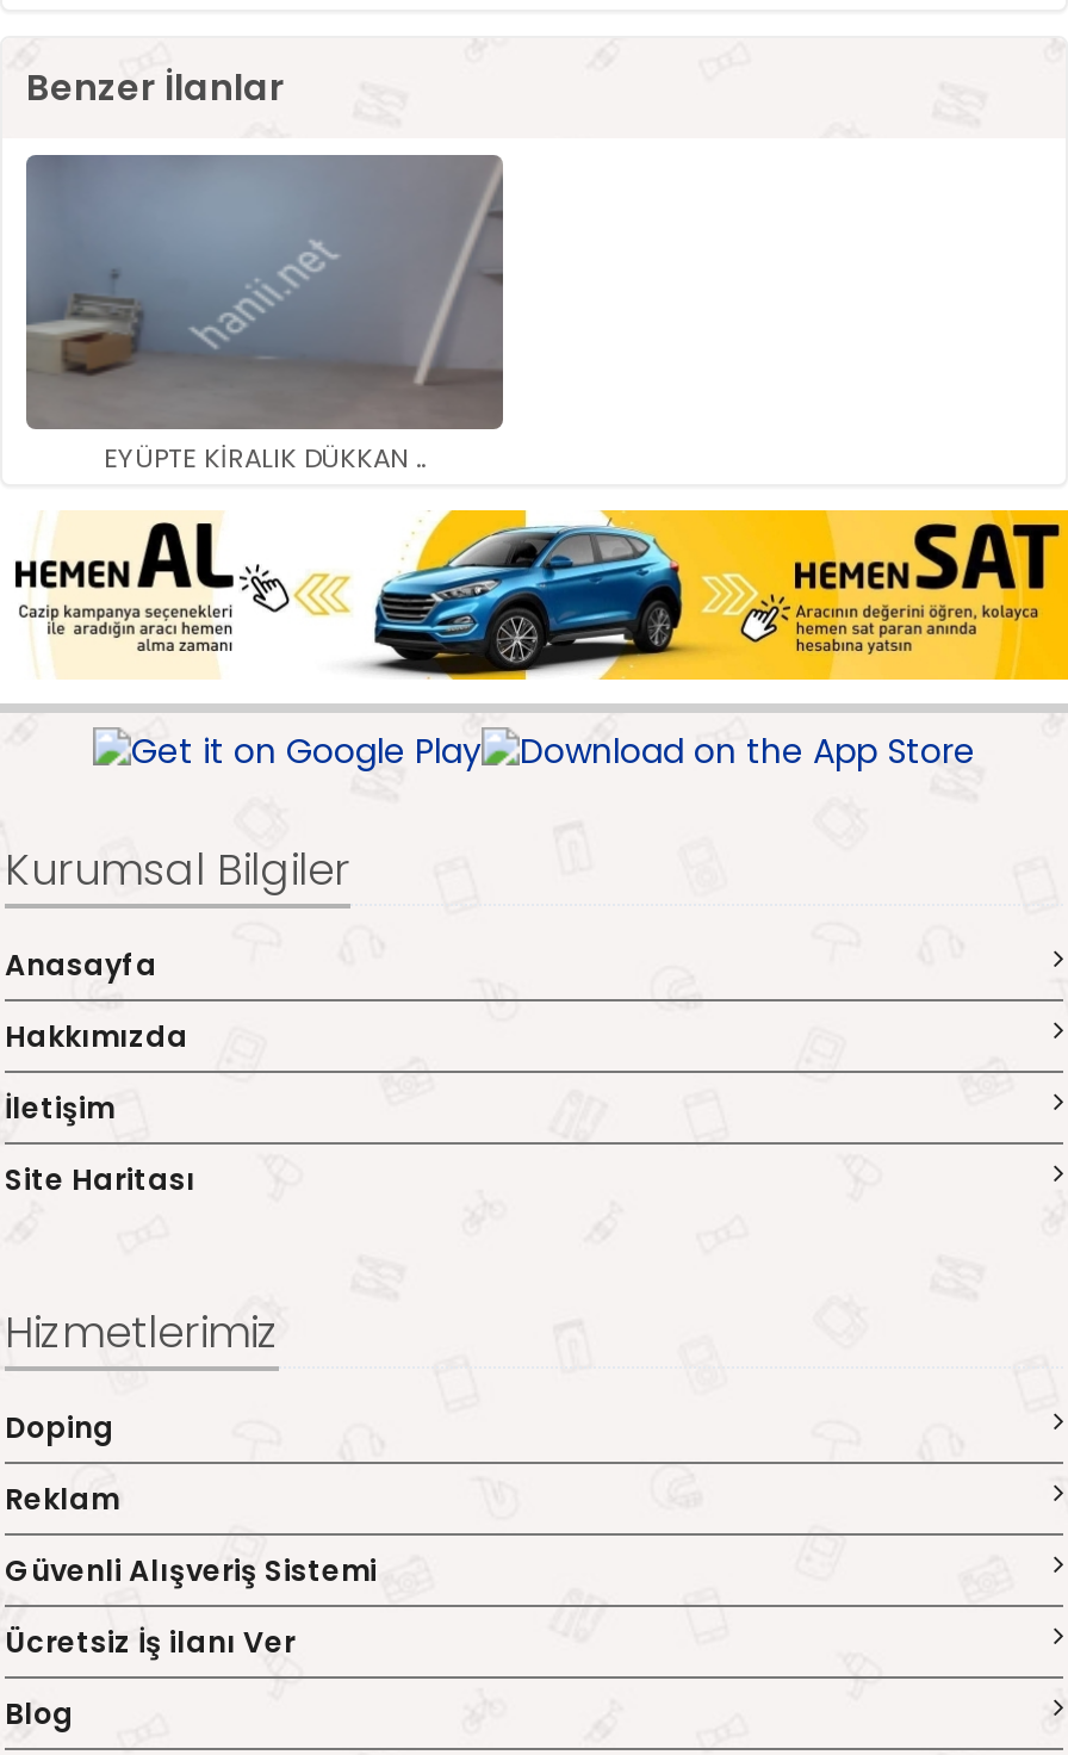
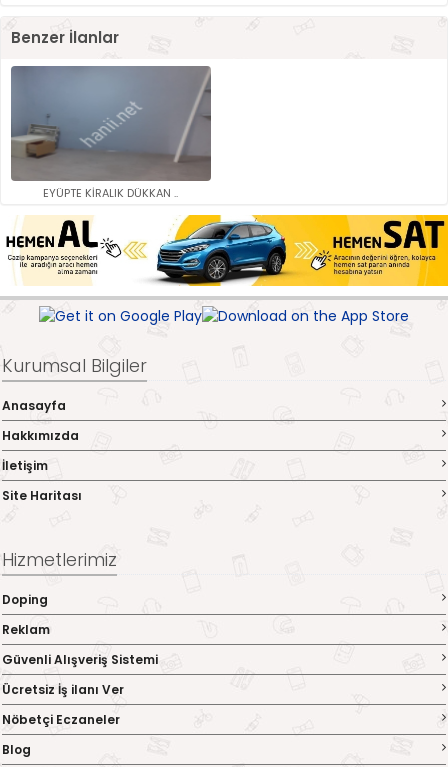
none -> [2,711,120,728] Nöbetçi Eczaneler

